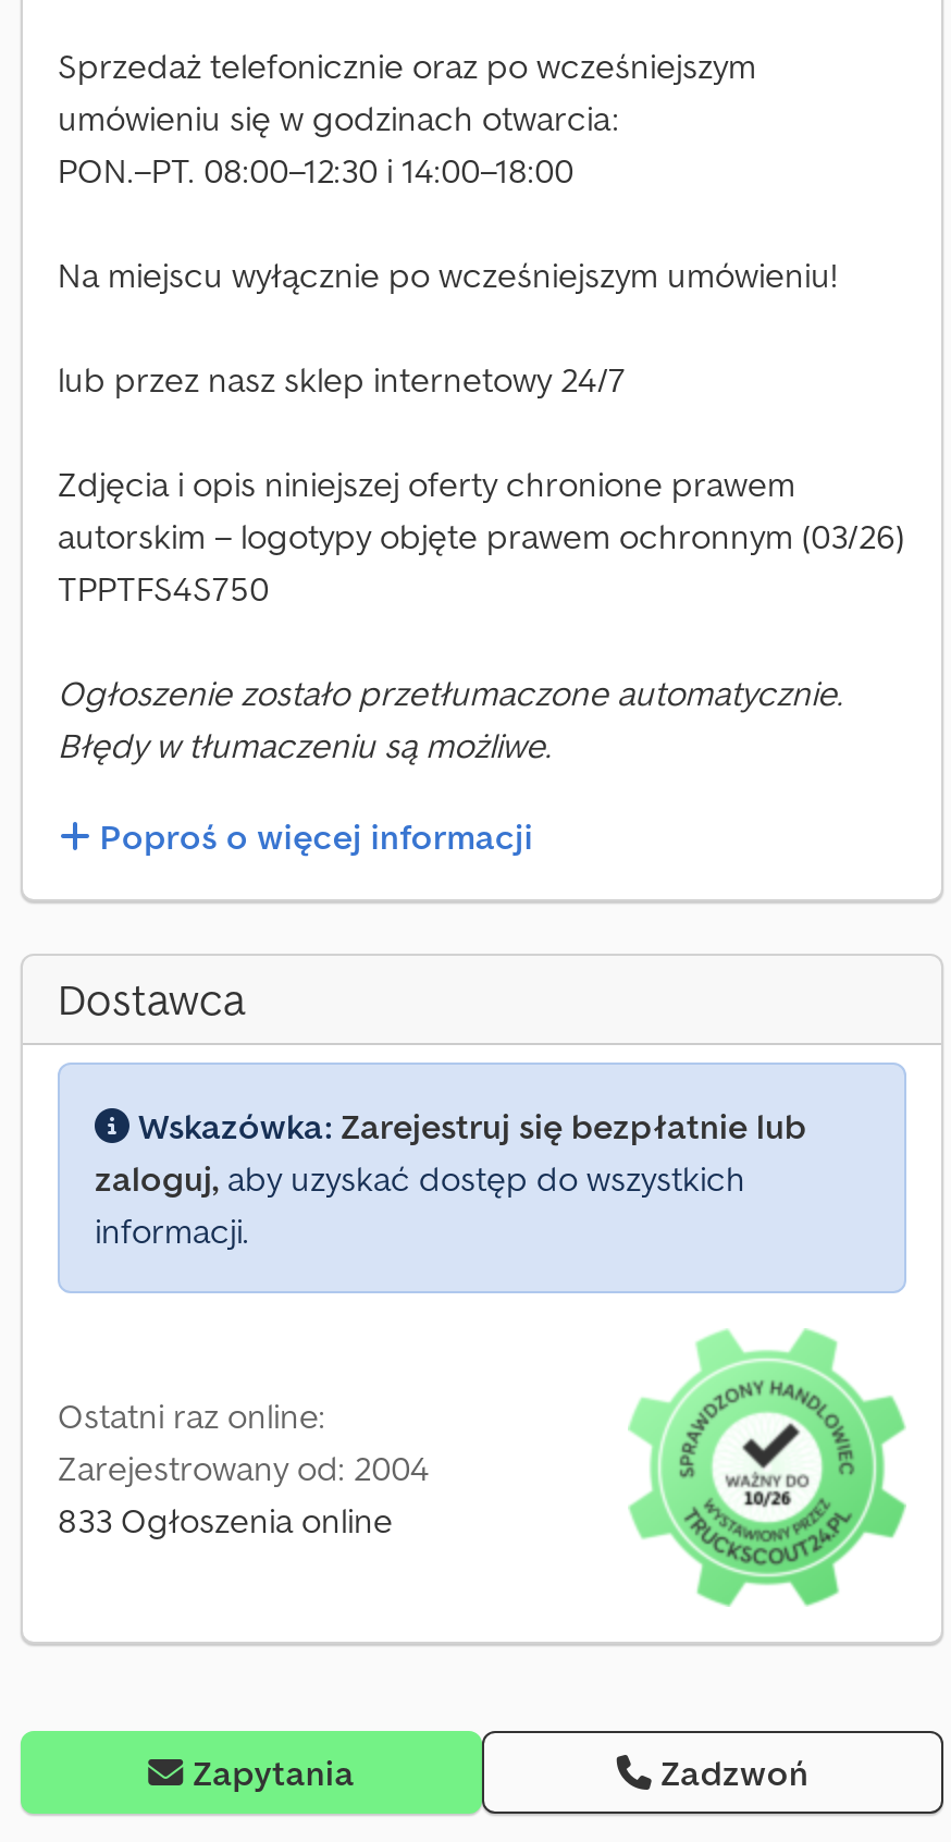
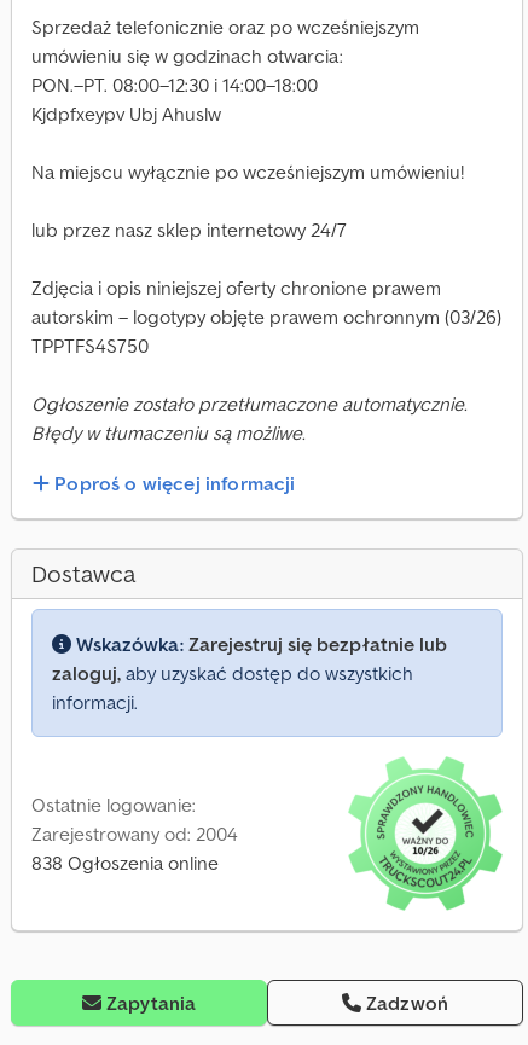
none -> [31,101,221,126] Kjdpfxeypv Ubj Ahuslw
[58,1394,325,1437] Ostatni raz online: -> [31,793,196,817] Ostatnie logowanie:
[58,1498,393,1542] 833 Ogłoszenia online -> [31,851,219,875] 838 Ogłoszenia online

